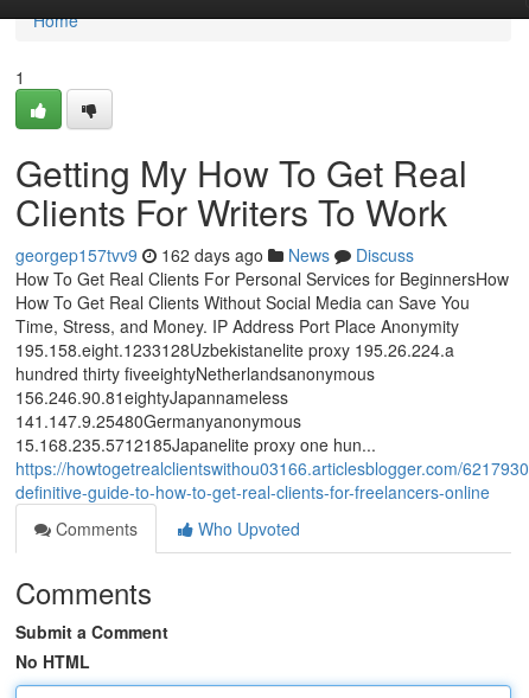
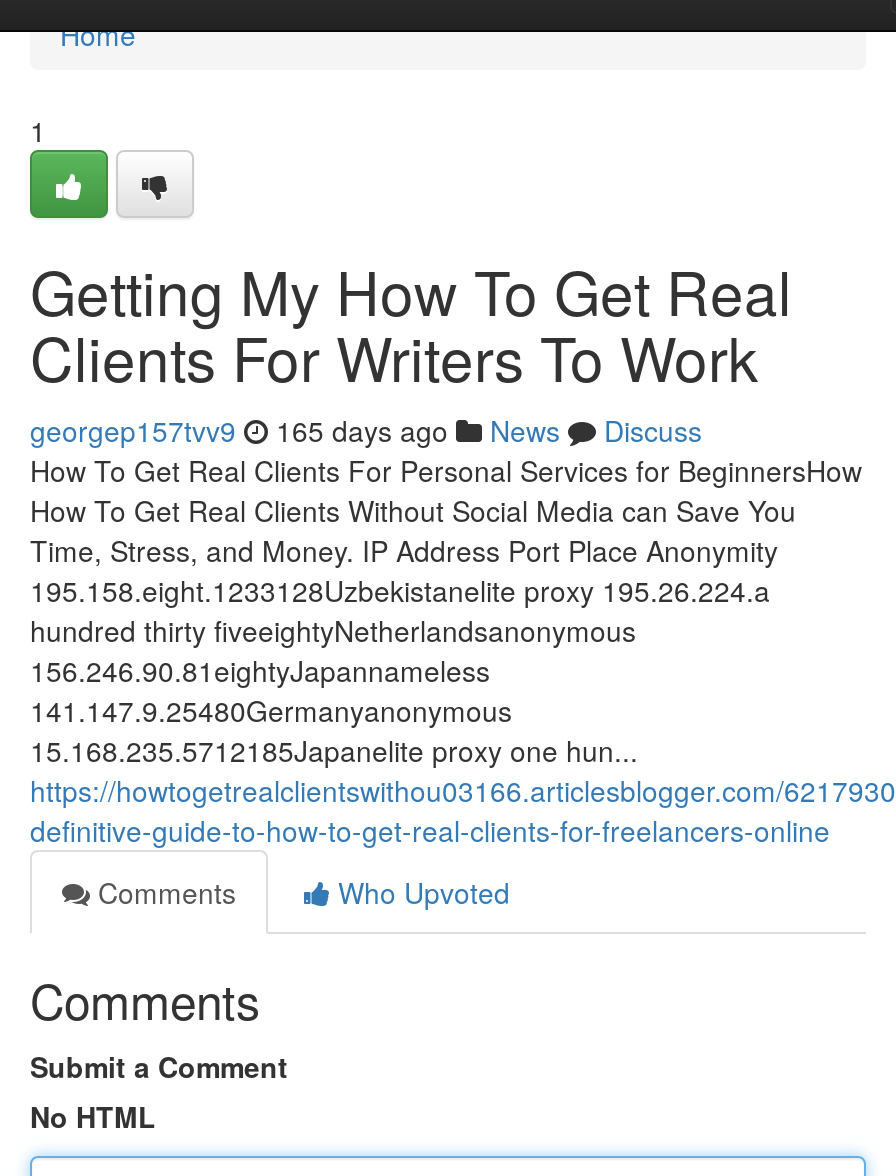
[15,243,414,267] georgep157tvv9 162 days ago News Discuss -> [30,410,702,450] georgep157tvv9 165 days ago News Discuss

